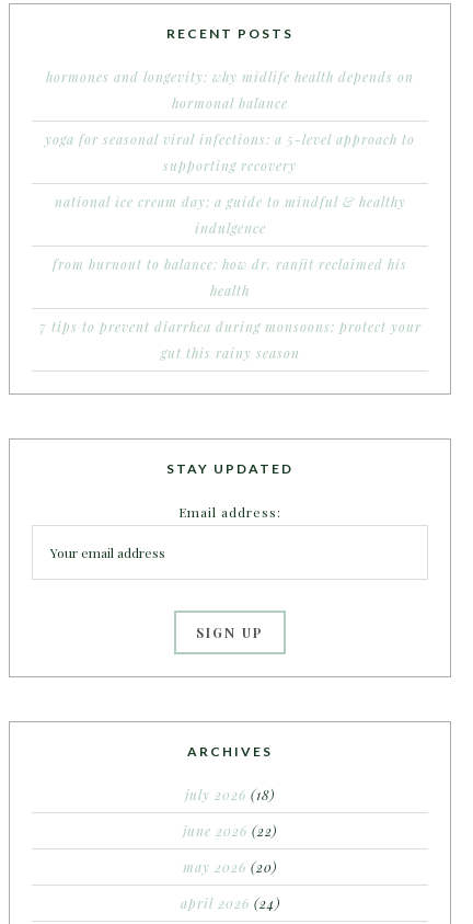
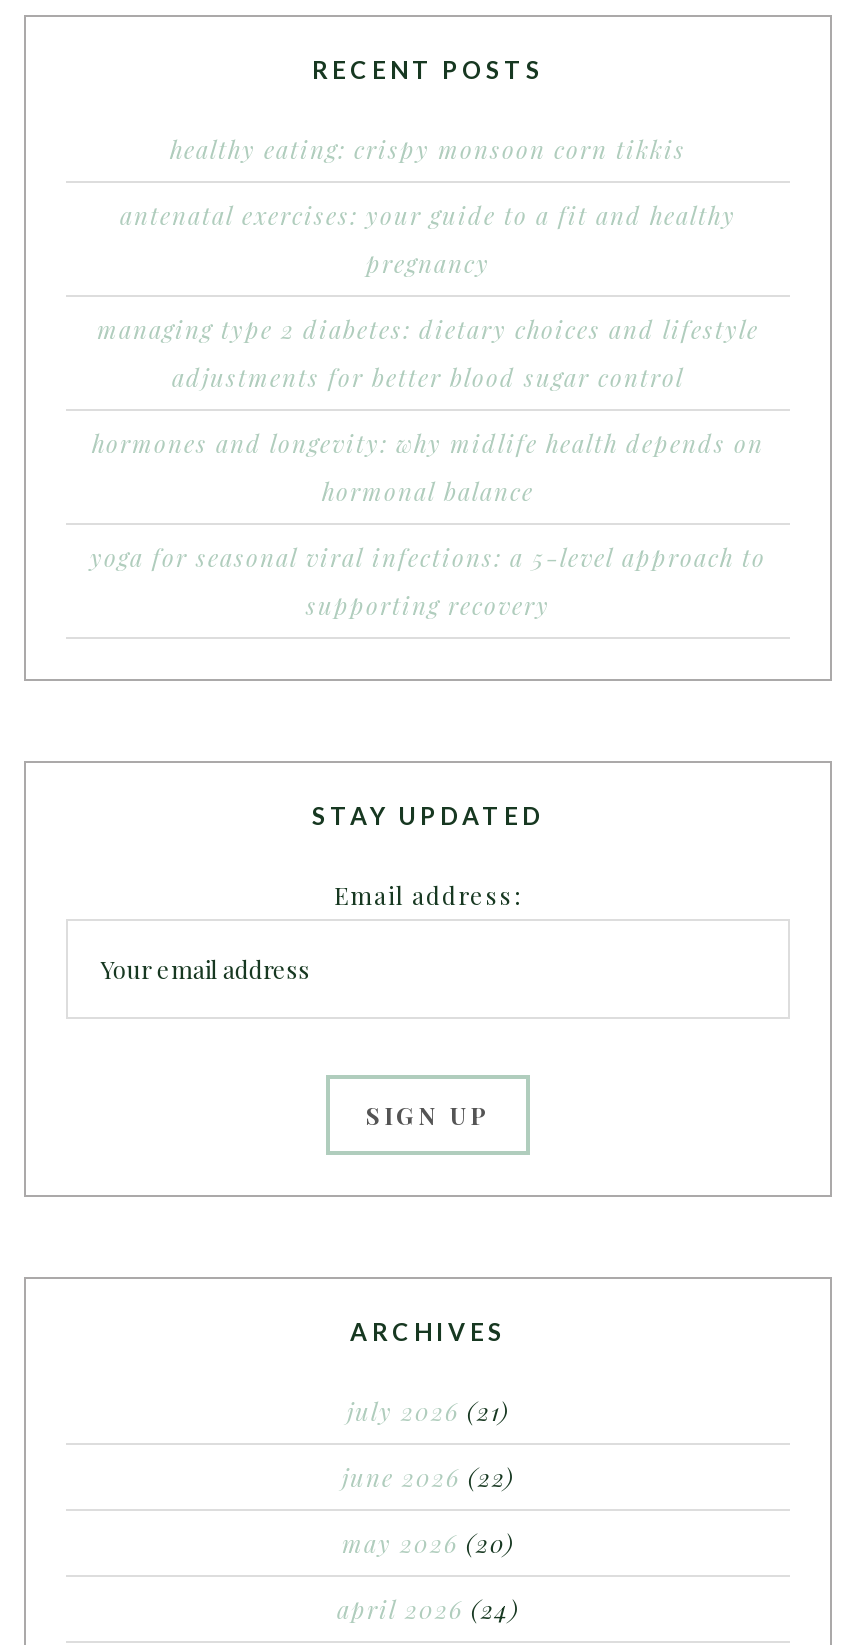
none -> [97,132,759,392] healthy eating: crispy monsoon corn tikkis | antenatal exercises: your guide to a fit and healthy | pregnancy | managing type 2 diabetes: dietary choices and lifestyle | adjustments for better blood sugar control
moved [45,67,415,174] -> [90,426,766,620]: hormones and longevity: why midlife health depends on | hormonal balance | yoga for seasonal viral infections: a 5-level approach to | supporting recovery
[39,192,421,361] national ice cream day: a guide to mindful & healthy | indulgence | from burnout to balance: how dr. ranjit reclaimed his | health | 7 tips to prevent diarrhea during monsoons: protect your | gut this rainy season -> none
[185,785,275,803] july 2026 (18) -> [347,1394,509,1426] july 2026 (21)

